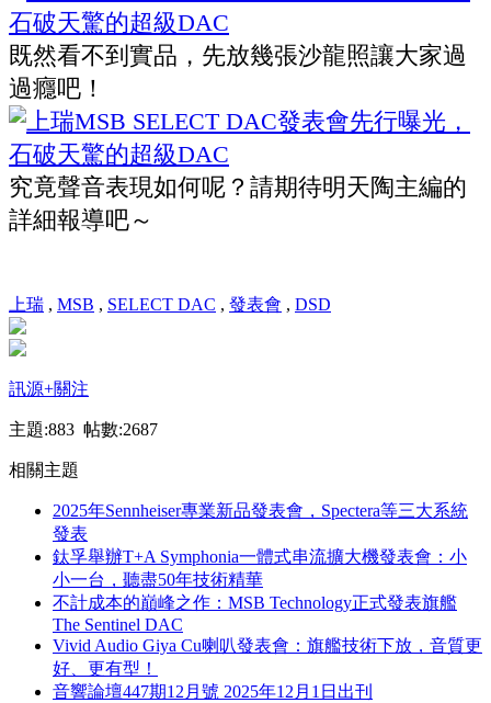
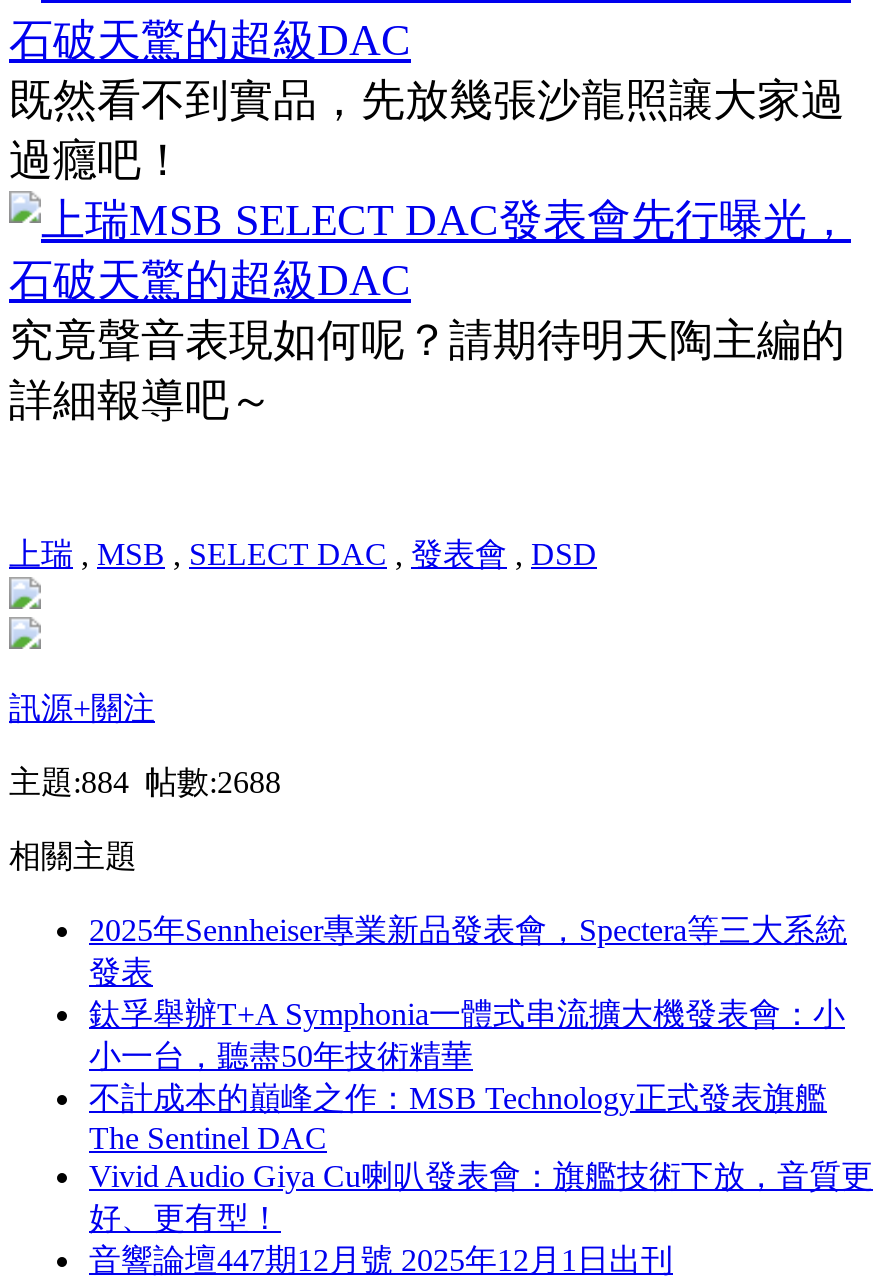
[9,420,158,438] 主題:883 帖數:2687 -> [9,765,281,799] 主題:884 帖數:2688

